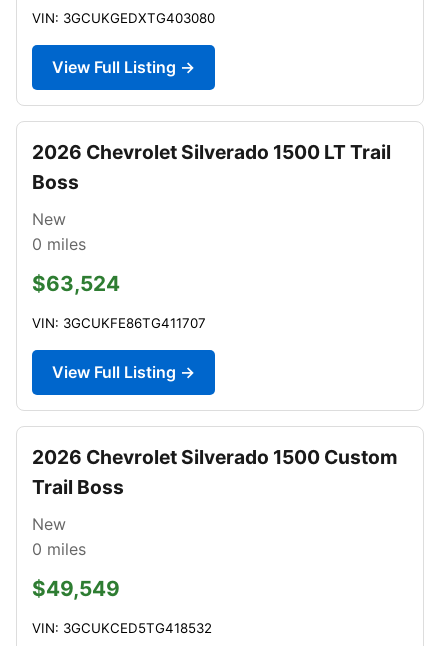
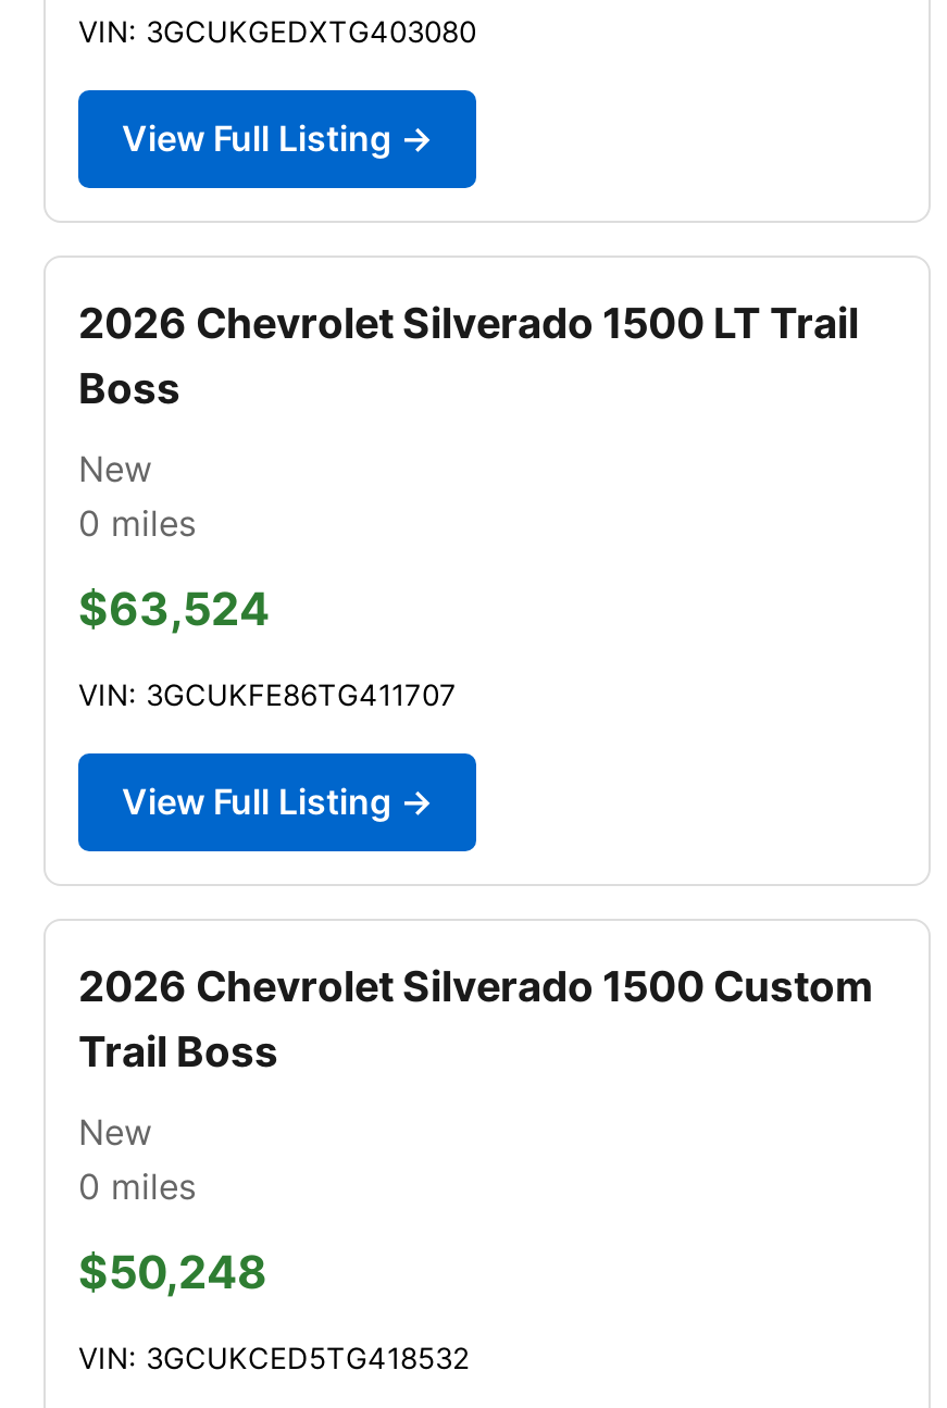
[32,576,120,601] $49,549 -> [78,1245,267,1299] $50,248

